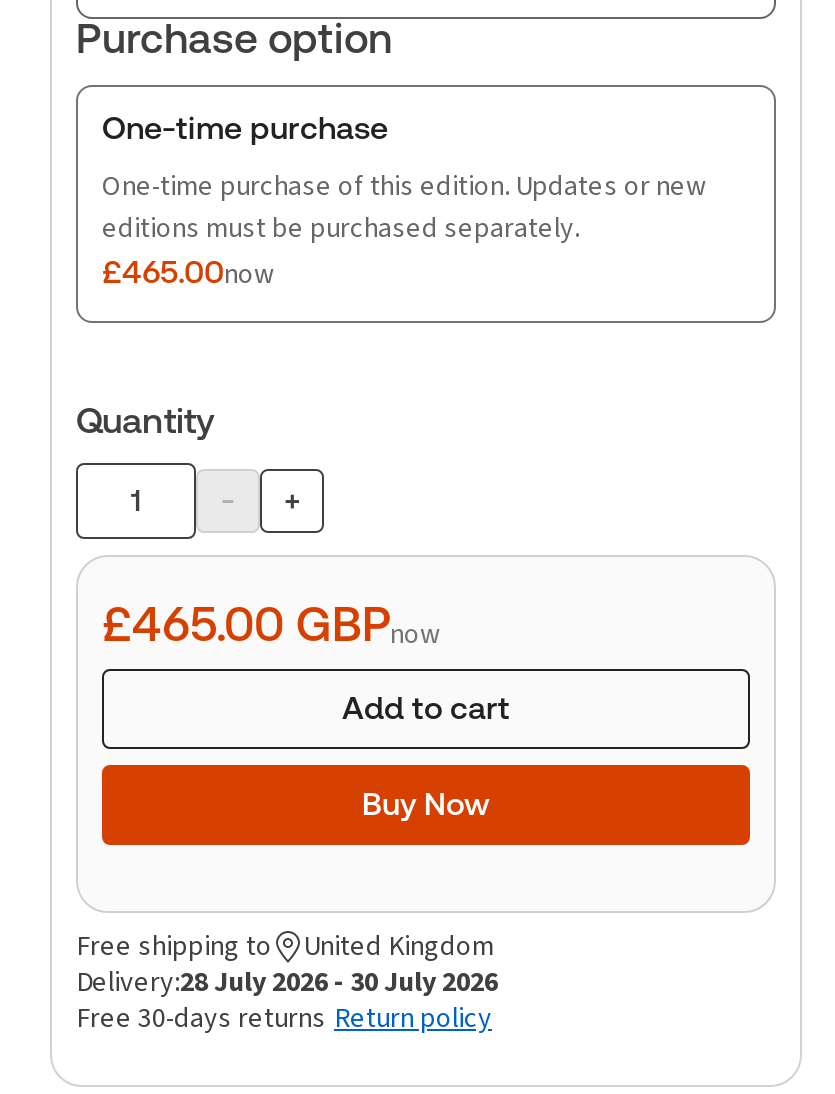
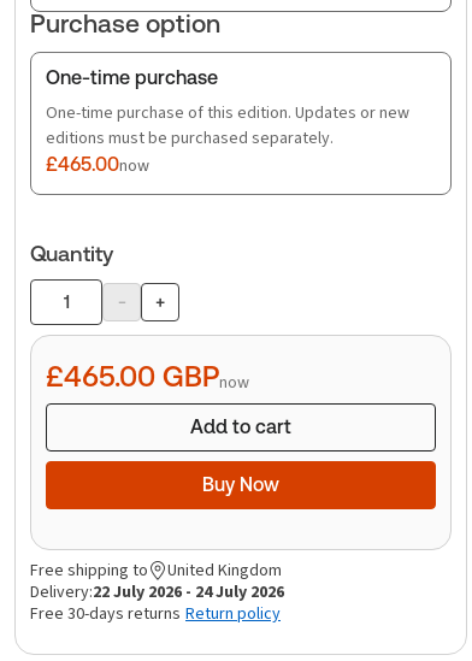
[76,963,498,1001] Delivery:28 July 2026 - 30 July 2026 -> [30,580,284,603] Delivery:22 July 2026 - 24 July 2026

